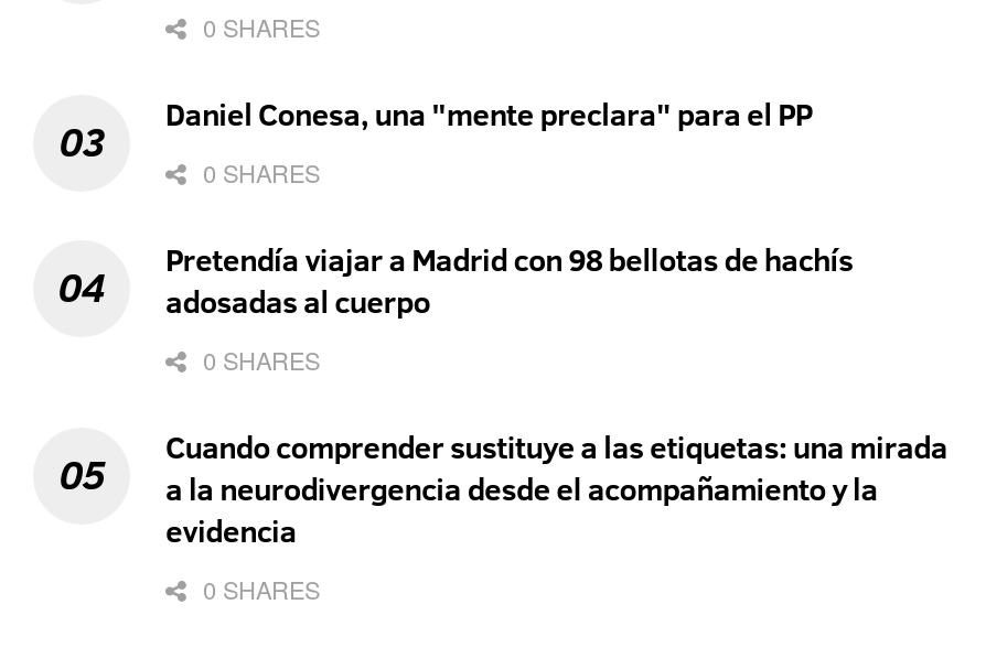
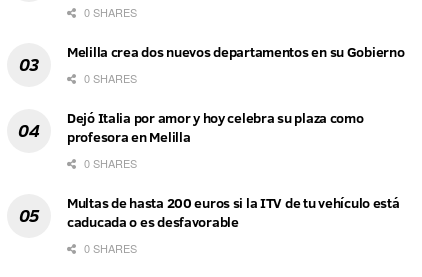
[165,93,812,137] Daniel Conesa, una "mente preclara" para el PP -> [67,42,404,62] Melilla crea dos nuevos departamentos en su Gobierno
[165,238,853,324] Pretendía viajar a Madrid con 98 bellotas de hachís | adosadas al cuerpo -> [67,108,364,147] Dejó Italia por amor y hoy celebra su plaza como | profesora en Melilla
[165,425,948,553] Cuando comprender sustituye a las etiquetas: una mirada | a la neurodivergencia desde el acompañamiento y la | evidencia -> [67,193,400,232] Multas de hasta 200 euros si la ITV de tu vehículo está | caducada o es desfavorable

